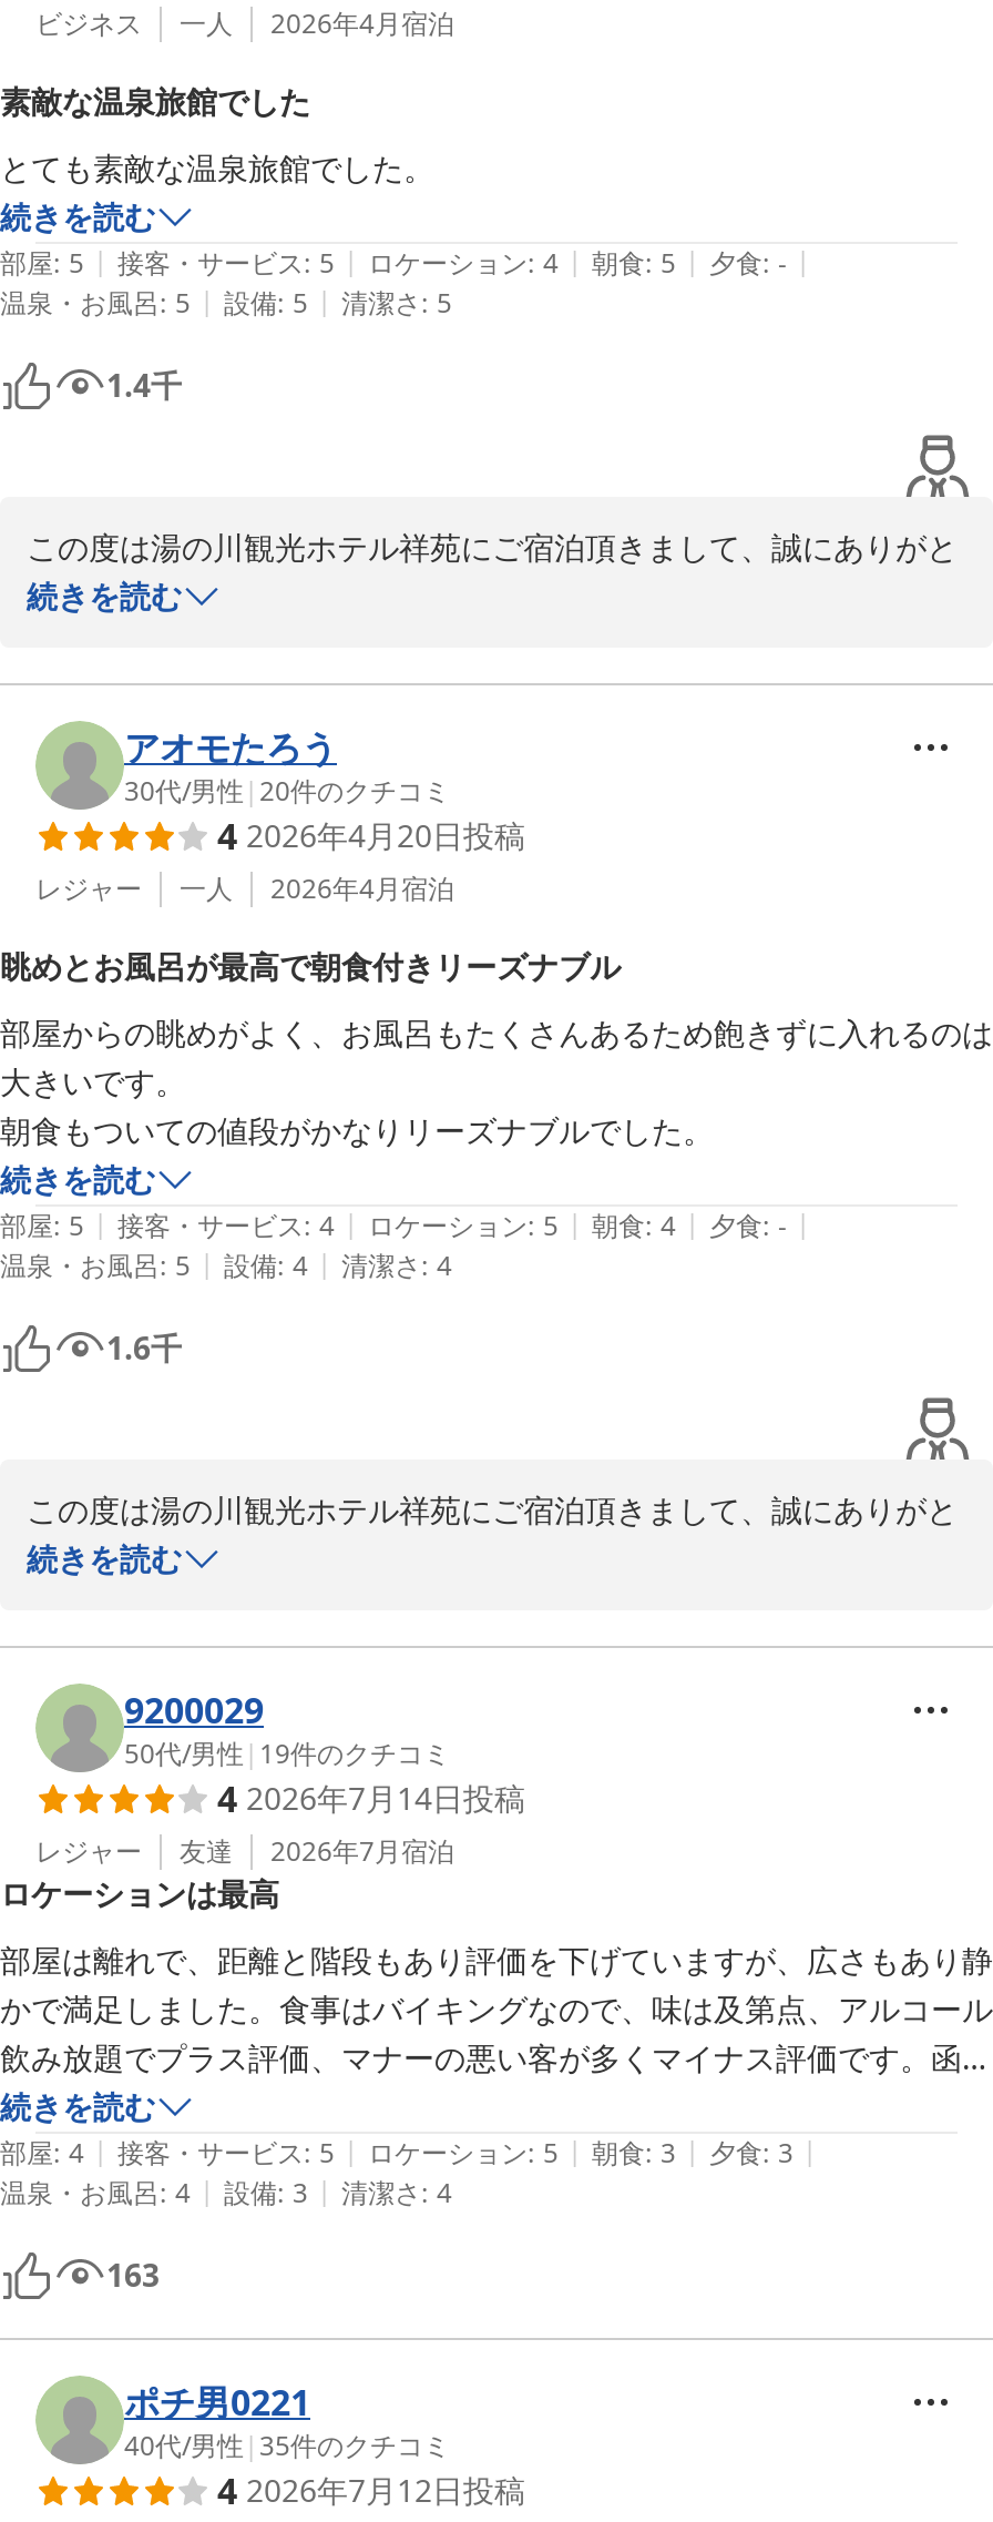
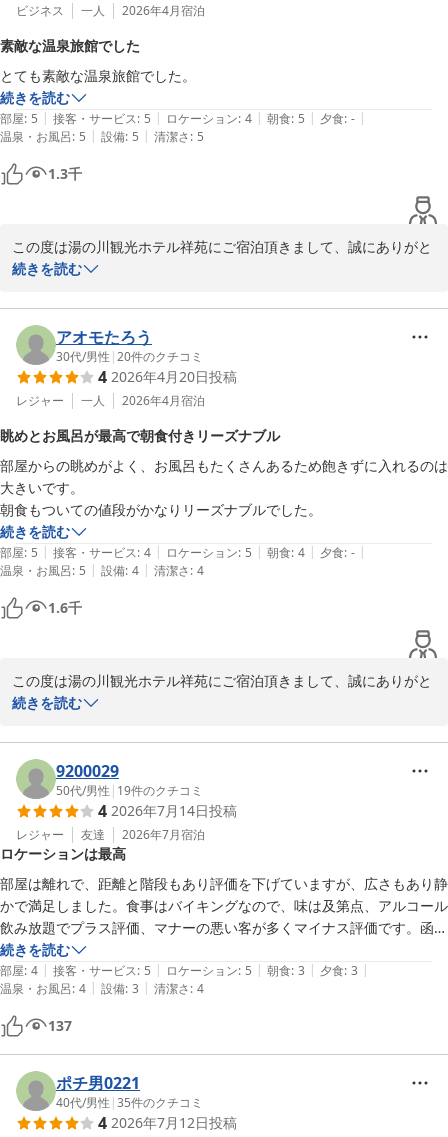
[106,364,182,406] 1.4千 -> [48,164,82,183] 1.3千
[106,2254,160,2296] 163 -> [48,1016,72,1035] 137

